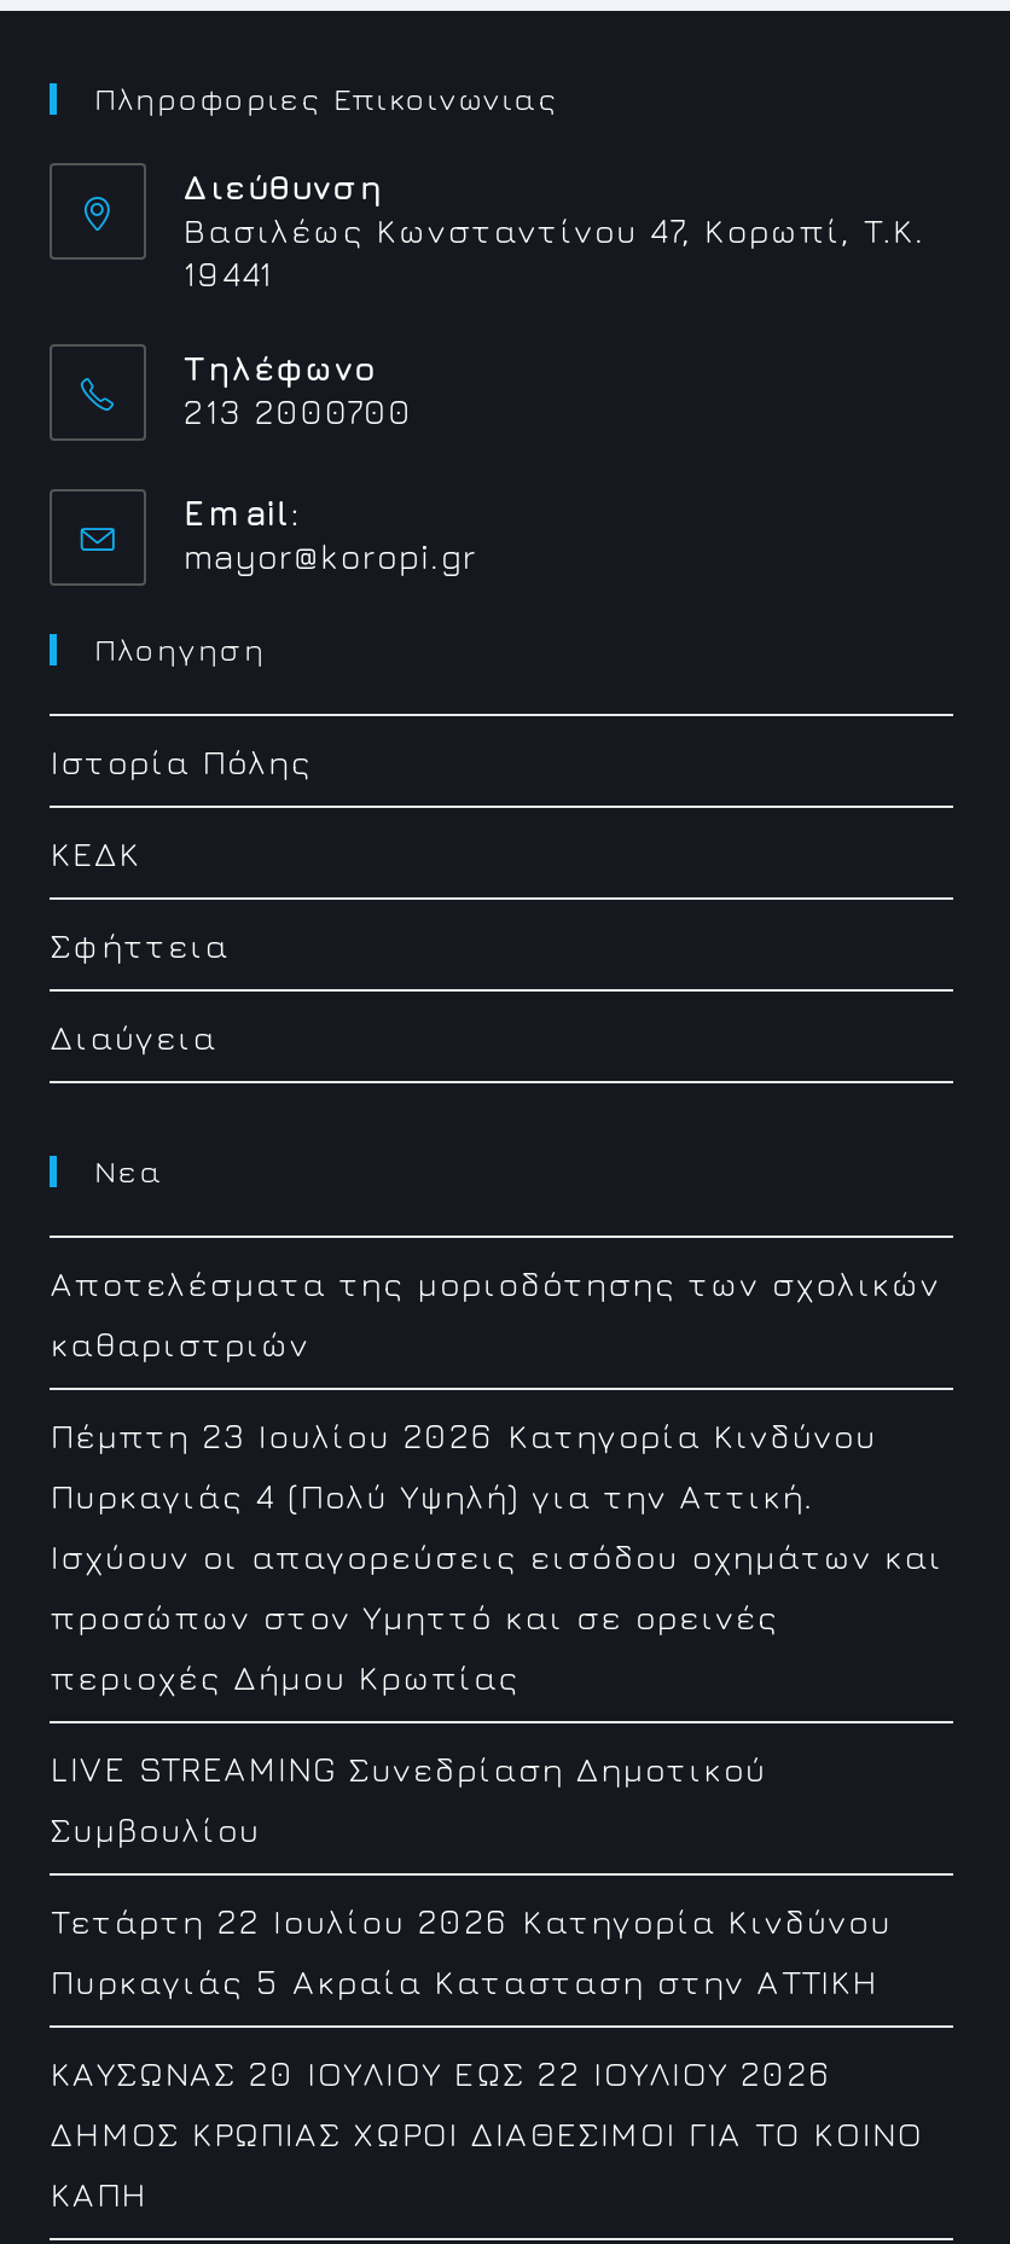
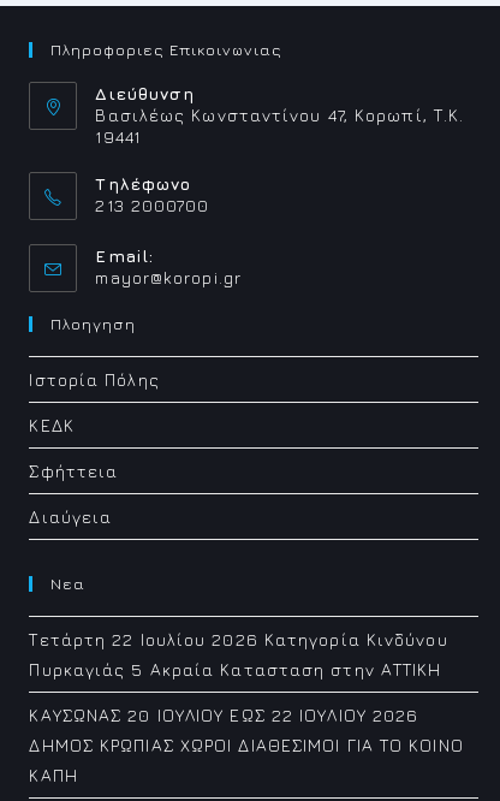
[50,1262,943,1849] Αποτελέσματα της μοριοδότησης των σχολικών | καθαριστριών | Πέμπτη 23 Ιουλίου 2026 Κατηγορία Κινδύνου | Πυρκαγιάς 4 (Πολύ Υψηλή) για την Αττική. | Ισχύουν οι απαγορεύσεις εισόδου οχημάτων και | προσώπων στον Υμηττό και σε ορεινές | περιοχές Δήμου Κρωπίας | LIVE STREAMING Συνεδρίαση Δημοτικού | Συμβουλίου -> none

